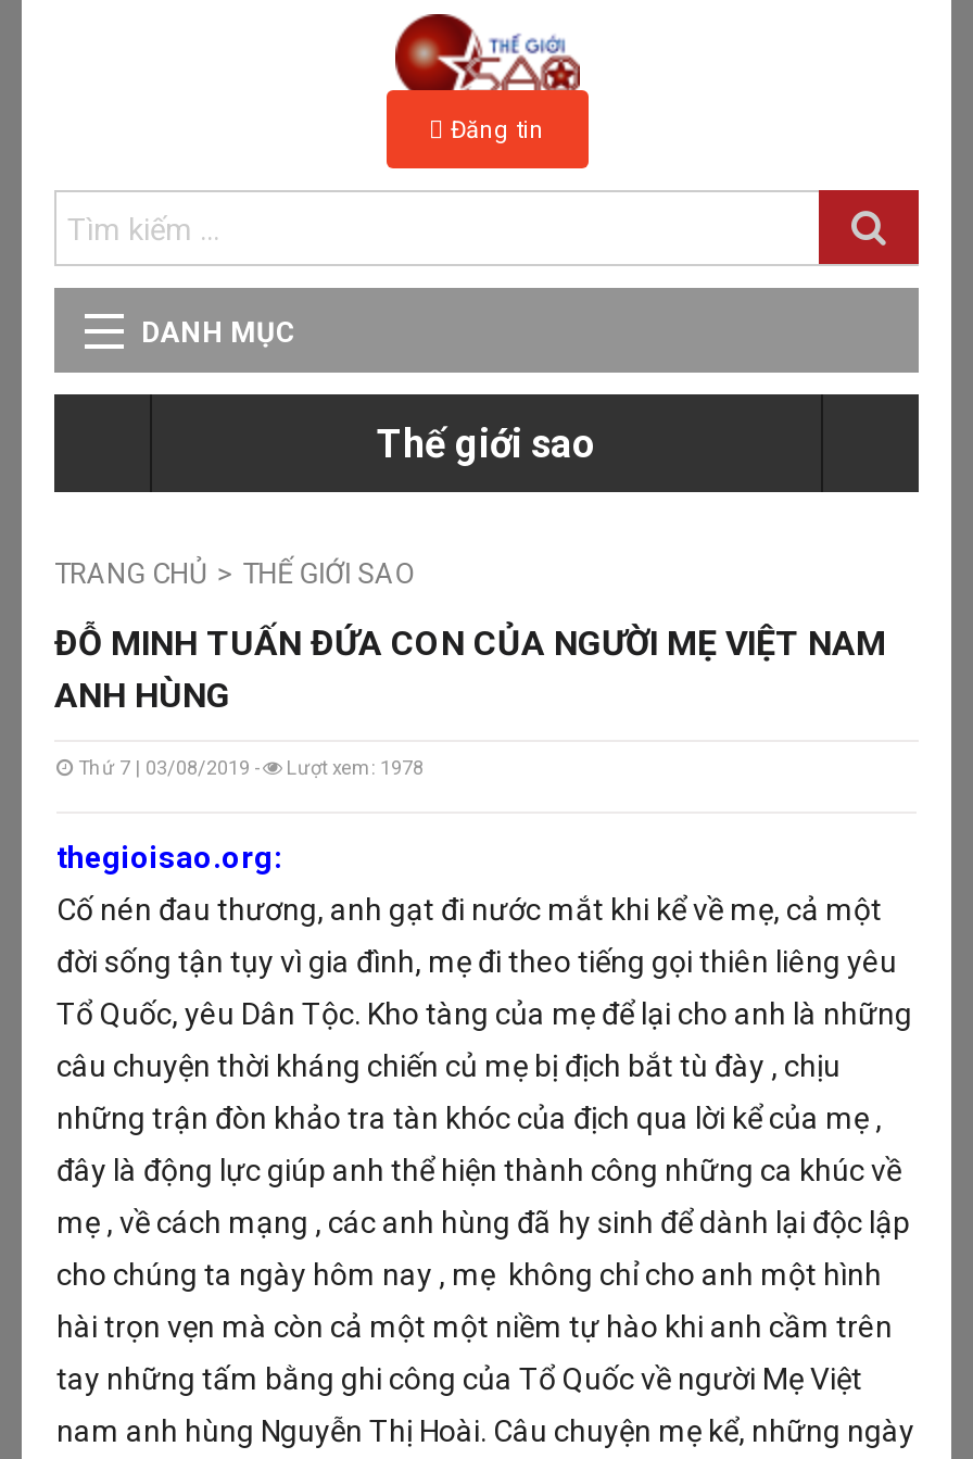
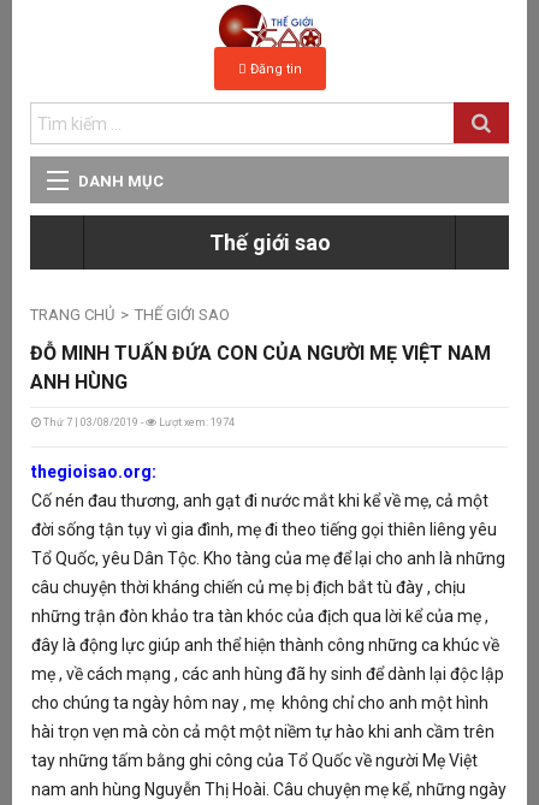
[282,758,424,779] Lượt xem: 1978 -> [156,417,235,429] Lượt xem: 1974

